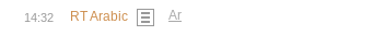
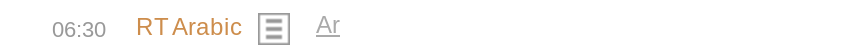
[24,9,128,24] 14:32 RT Arabic -> [52,13,242,41] 06:30 RT Arabic

